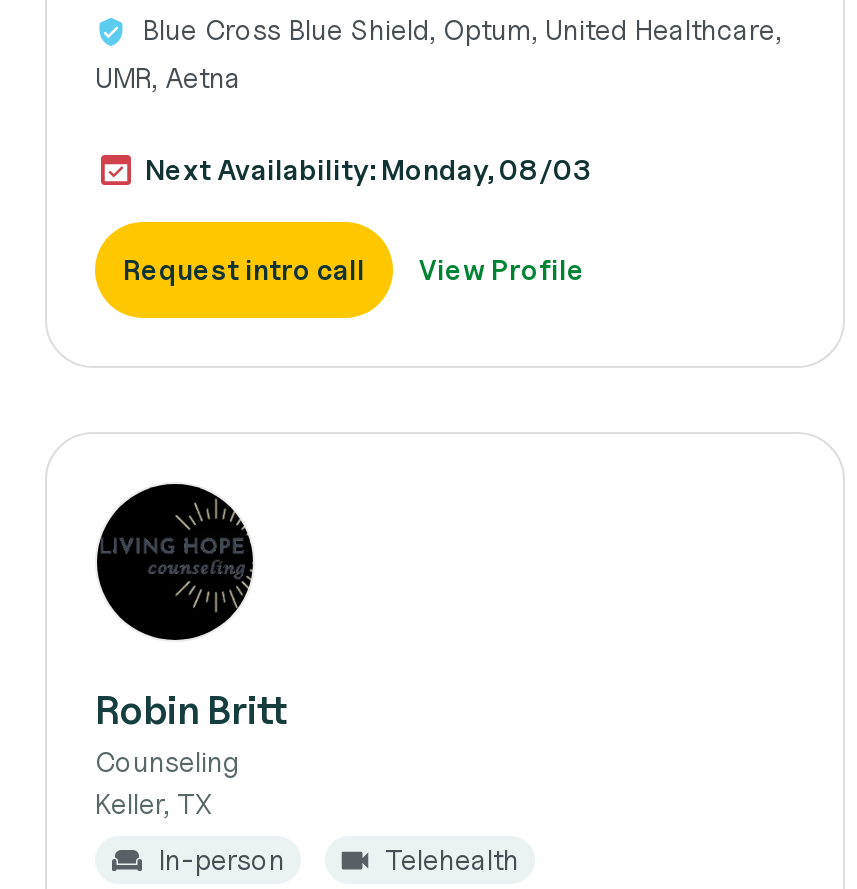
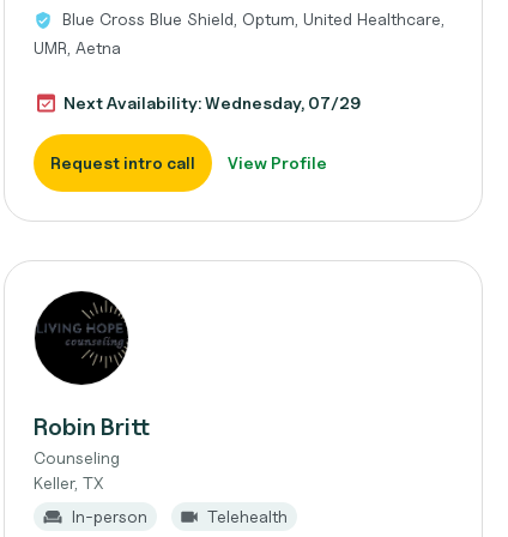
[145,152,593,186] Next Availability: Monday, 08/03 -> [63,92,361,113] Next Availability: Wednesday, 07/29

